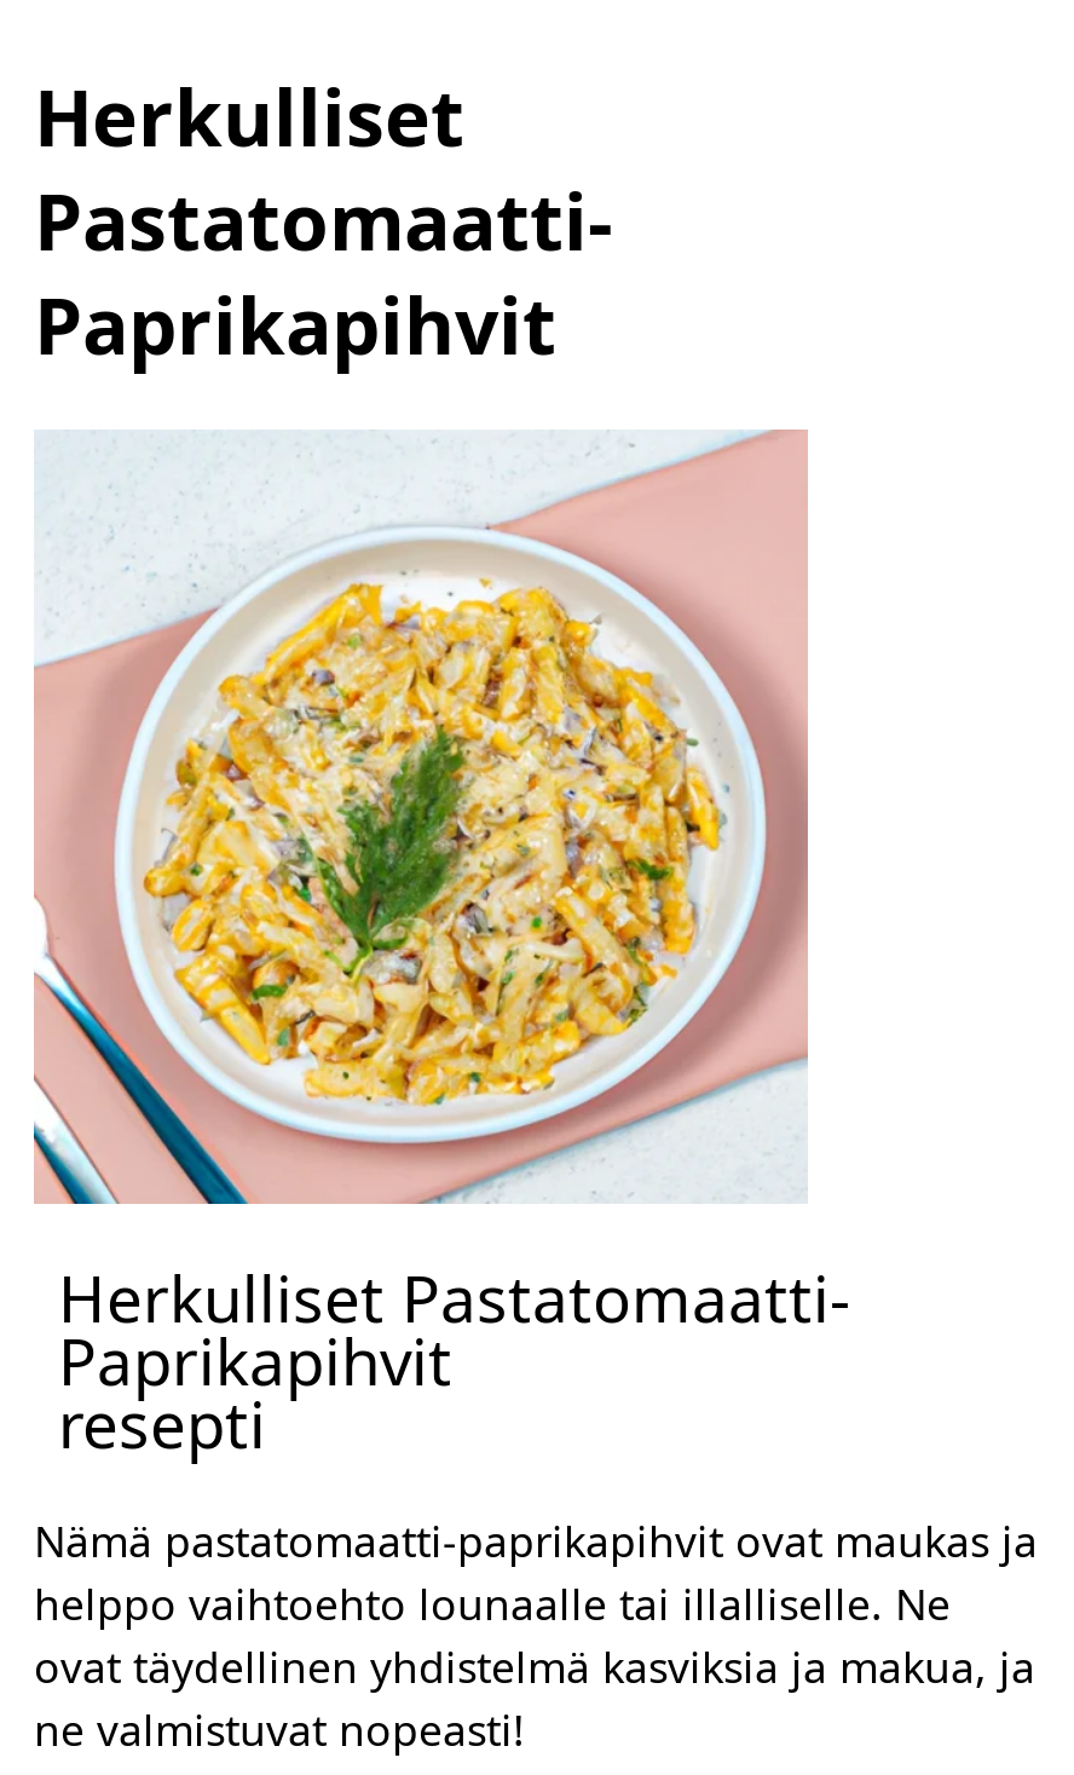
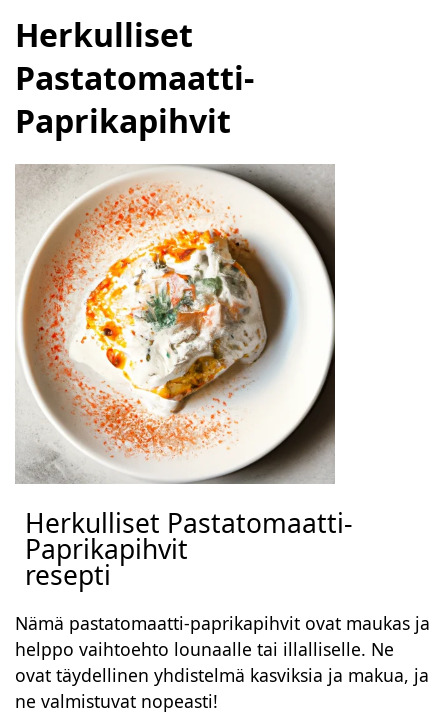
[34,432,808,1206] [image] -> [15,164,336,485] [image]

